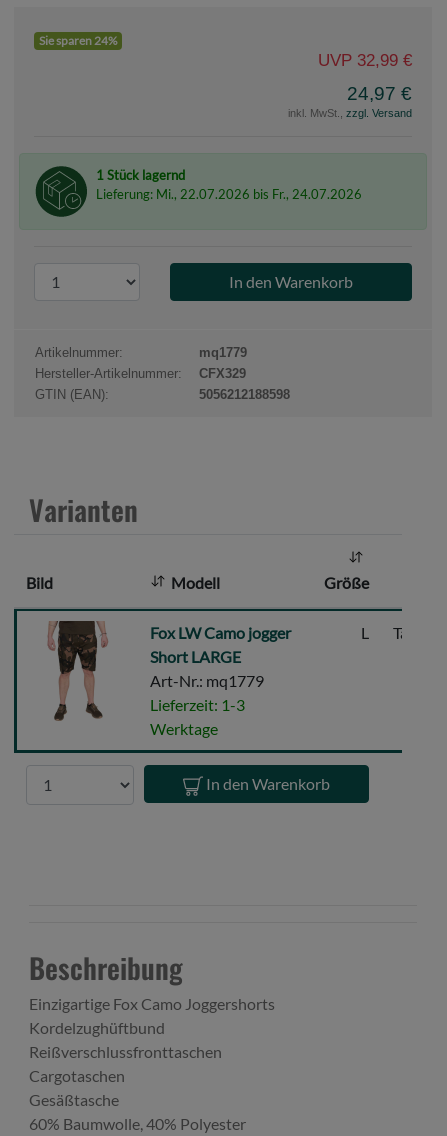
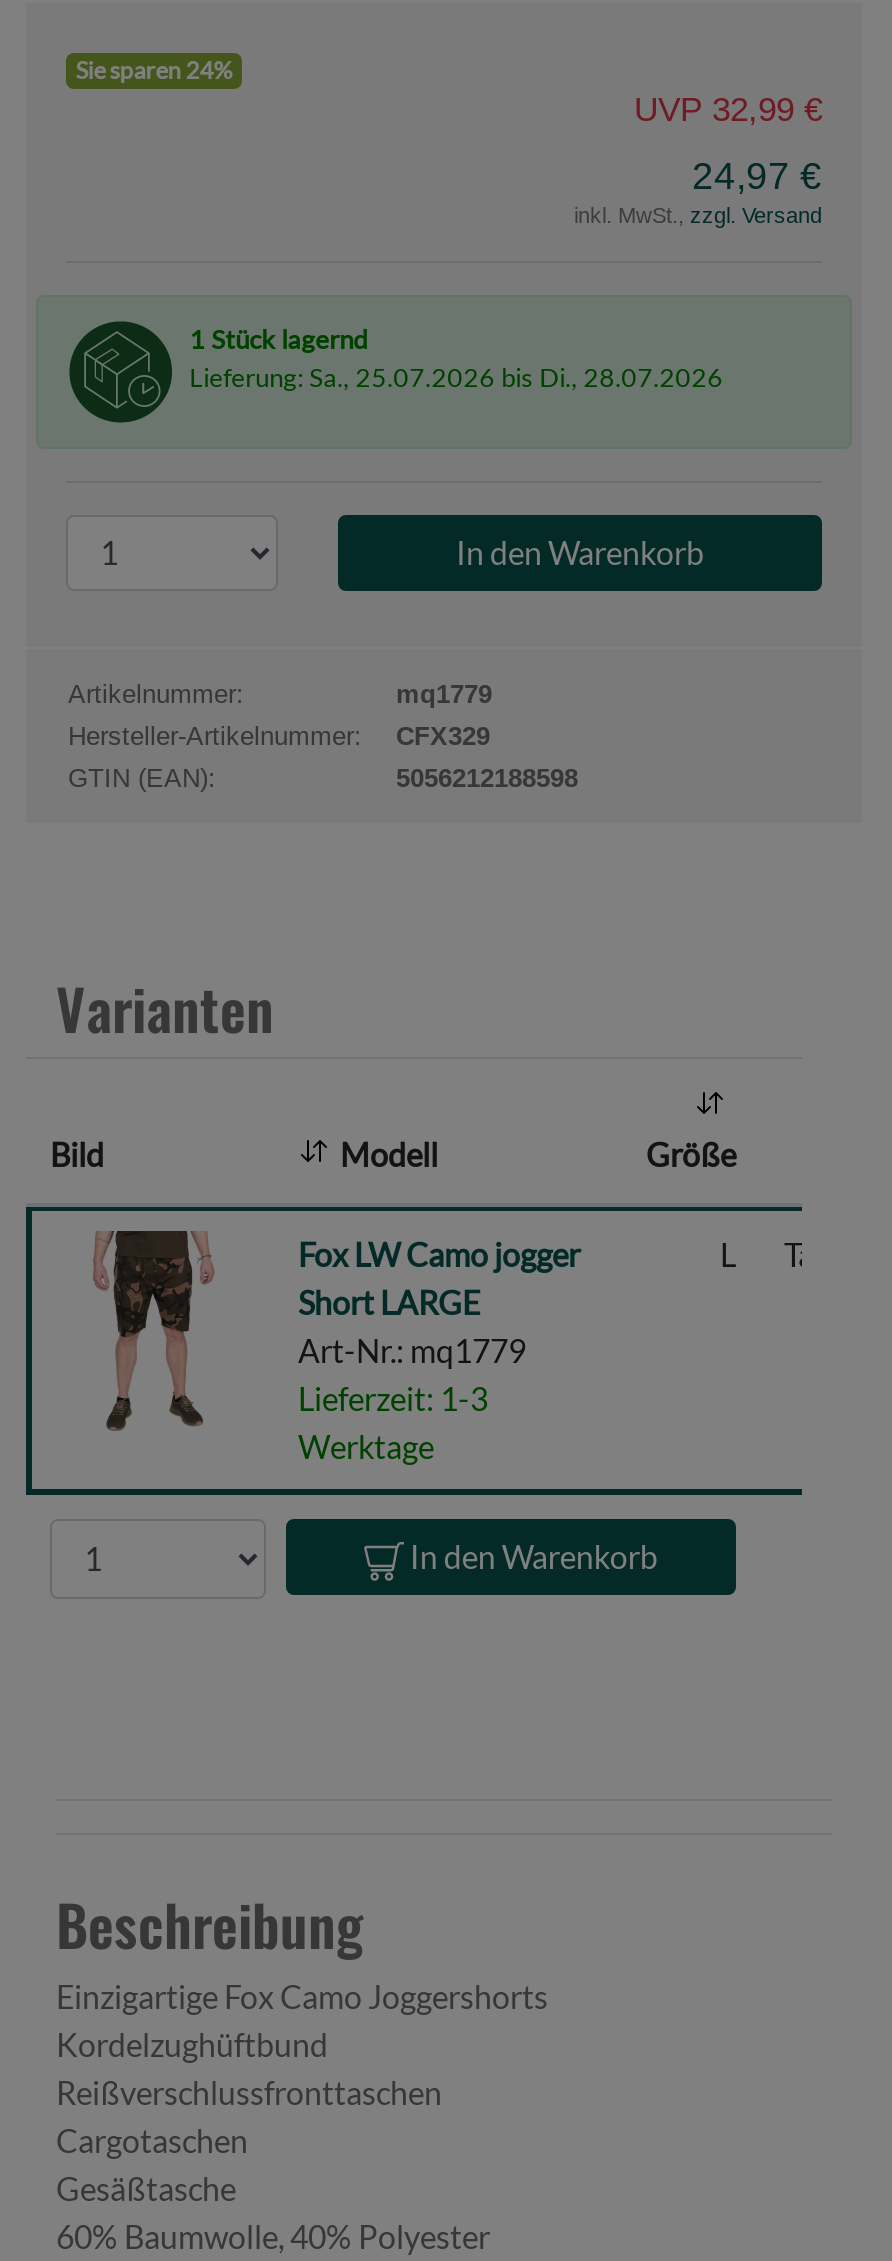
[96,186,362,202] Lieferung: Mi., 22.07.2026 bis Fr., 24.07.2026 -> [189,360,723,392] Lieferung: Sa., 25.07.2026 bis Di., 28.07.2026

